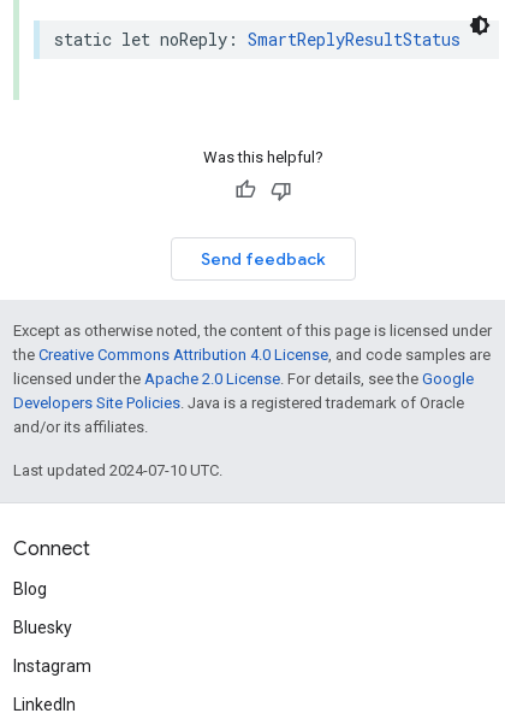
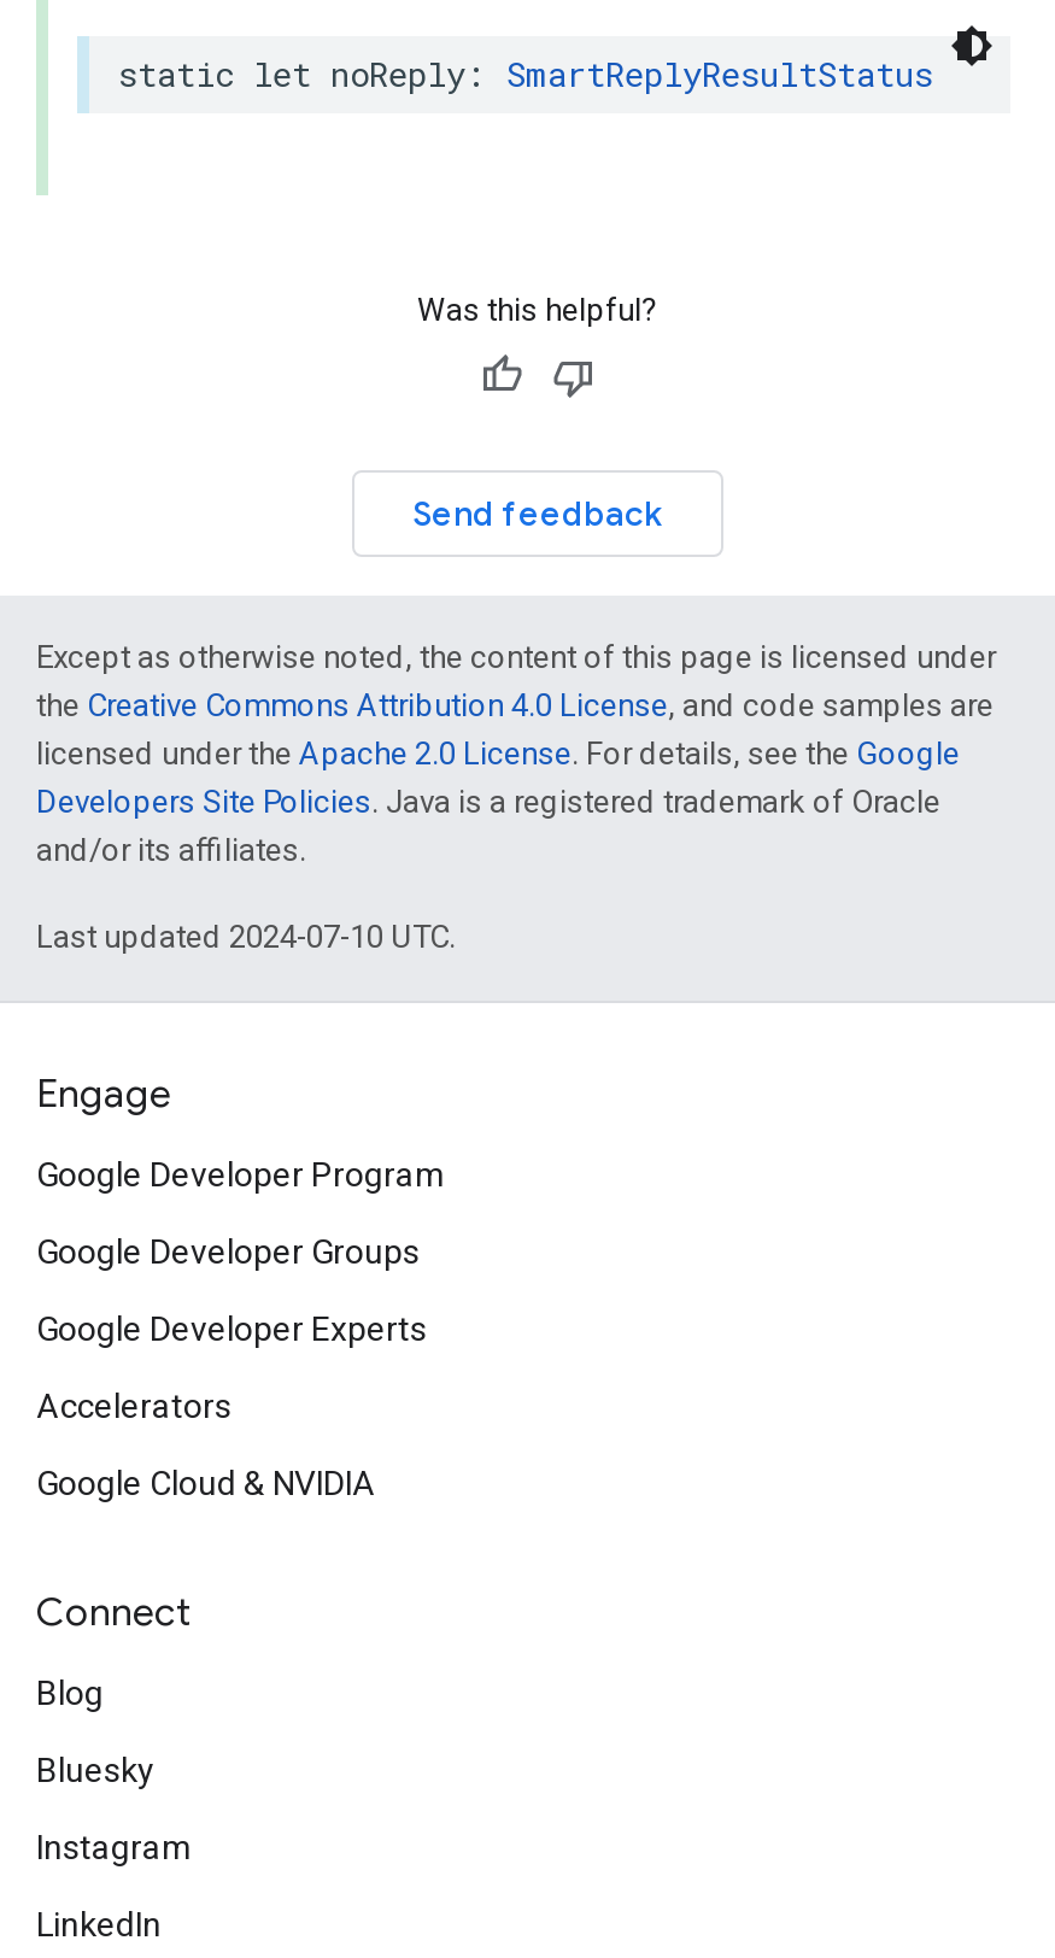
none -> [36,1071,446,1502] Engage | Google Developer Program | Google Developer Groups | Google Developer Experts | Accelerators | Google Cloud & NVIDIA

